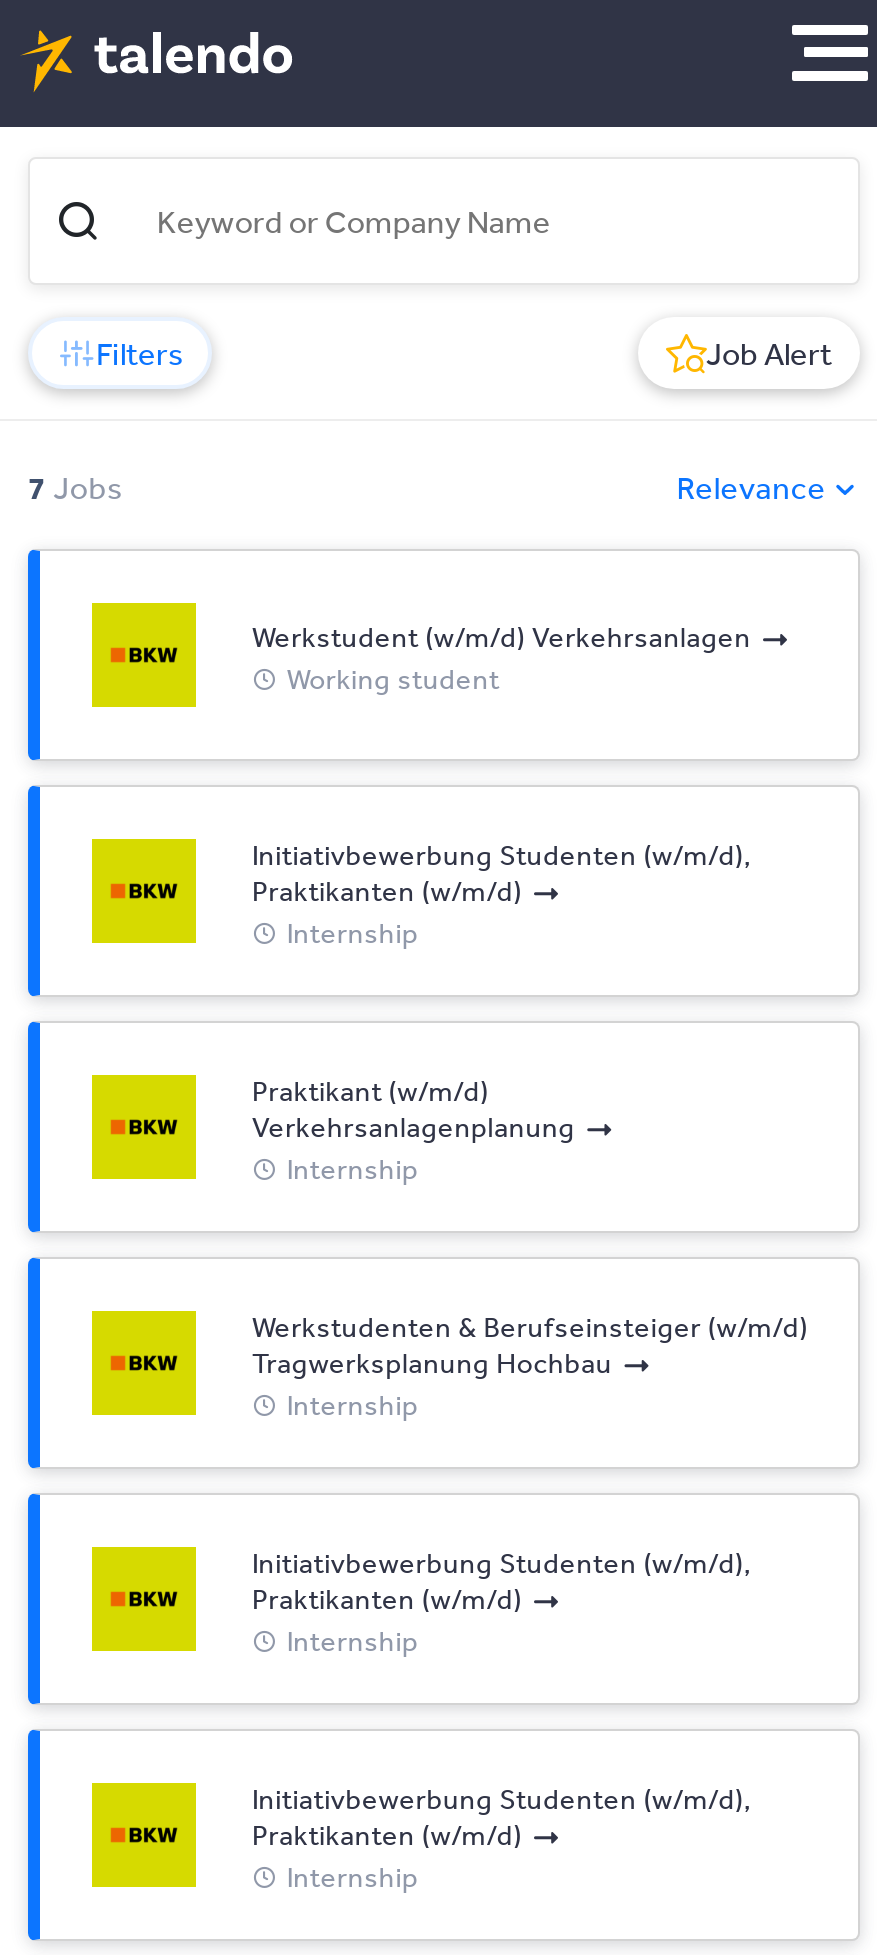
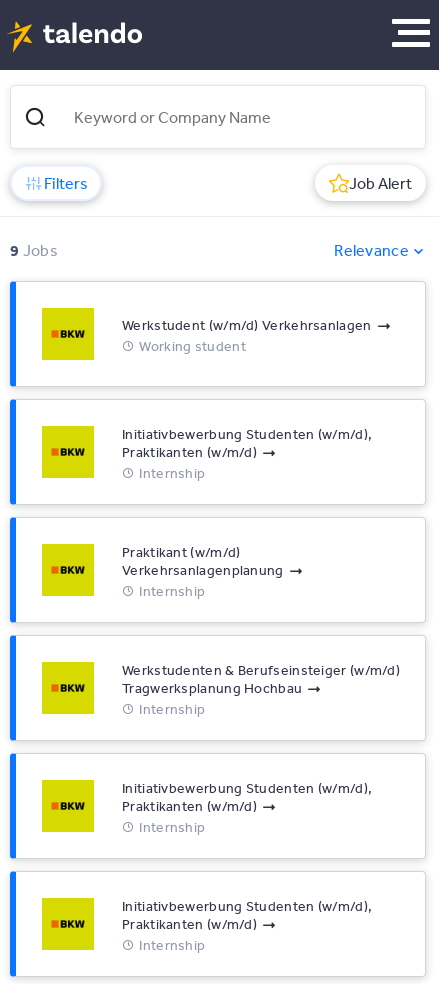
[28,467,124,507] 7 Jobs -> [10,240,58,260] 9 Jobs

